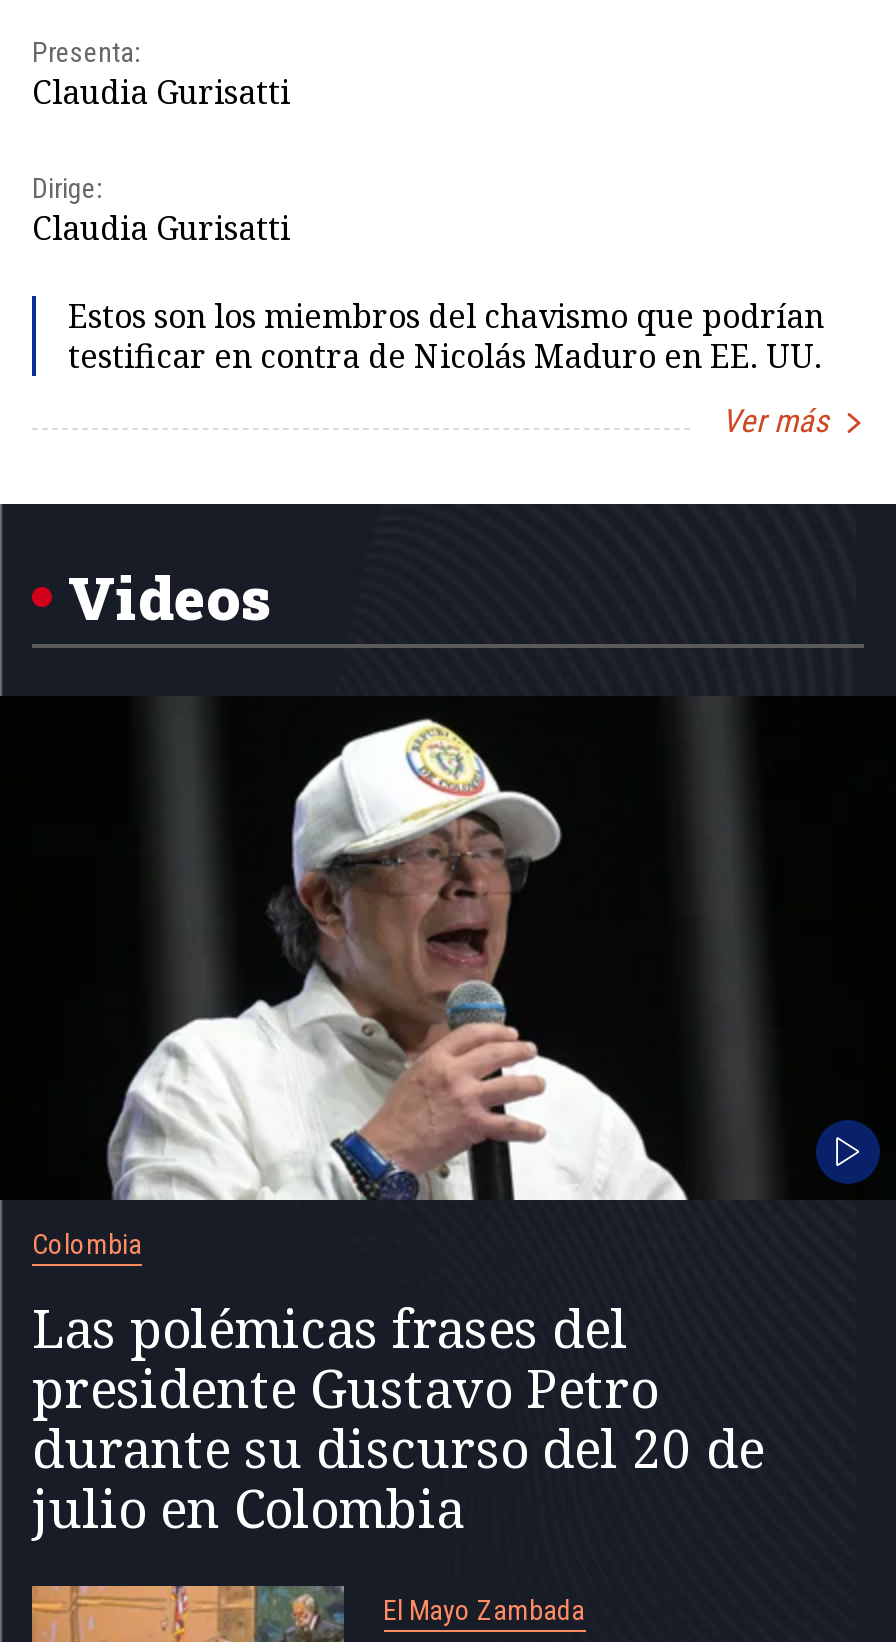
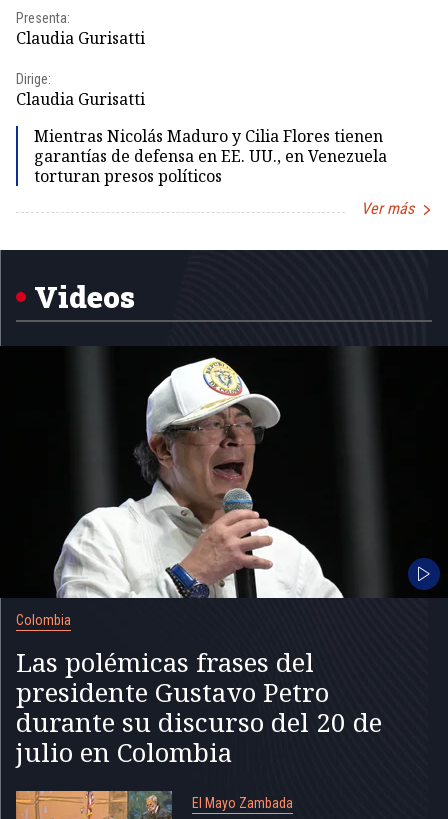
[68,293,824,377] Estos son los miembros del chavismo que podrían | testificar en contra de Nicolás Maduro en EE. UU. -> [34,124,387,186] Mientras Nicolás Maduro y Cilia Flores tienen | garantías de defensa en EE. UU., en Venezuela | torturan presos políticos

